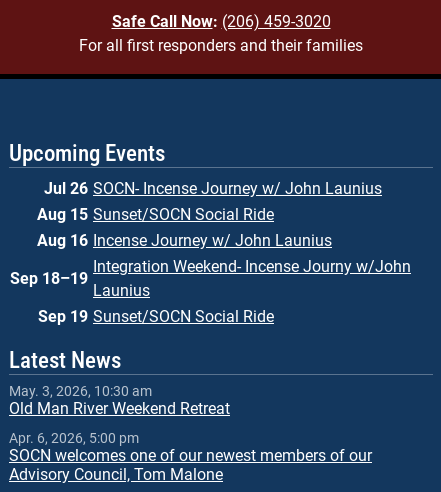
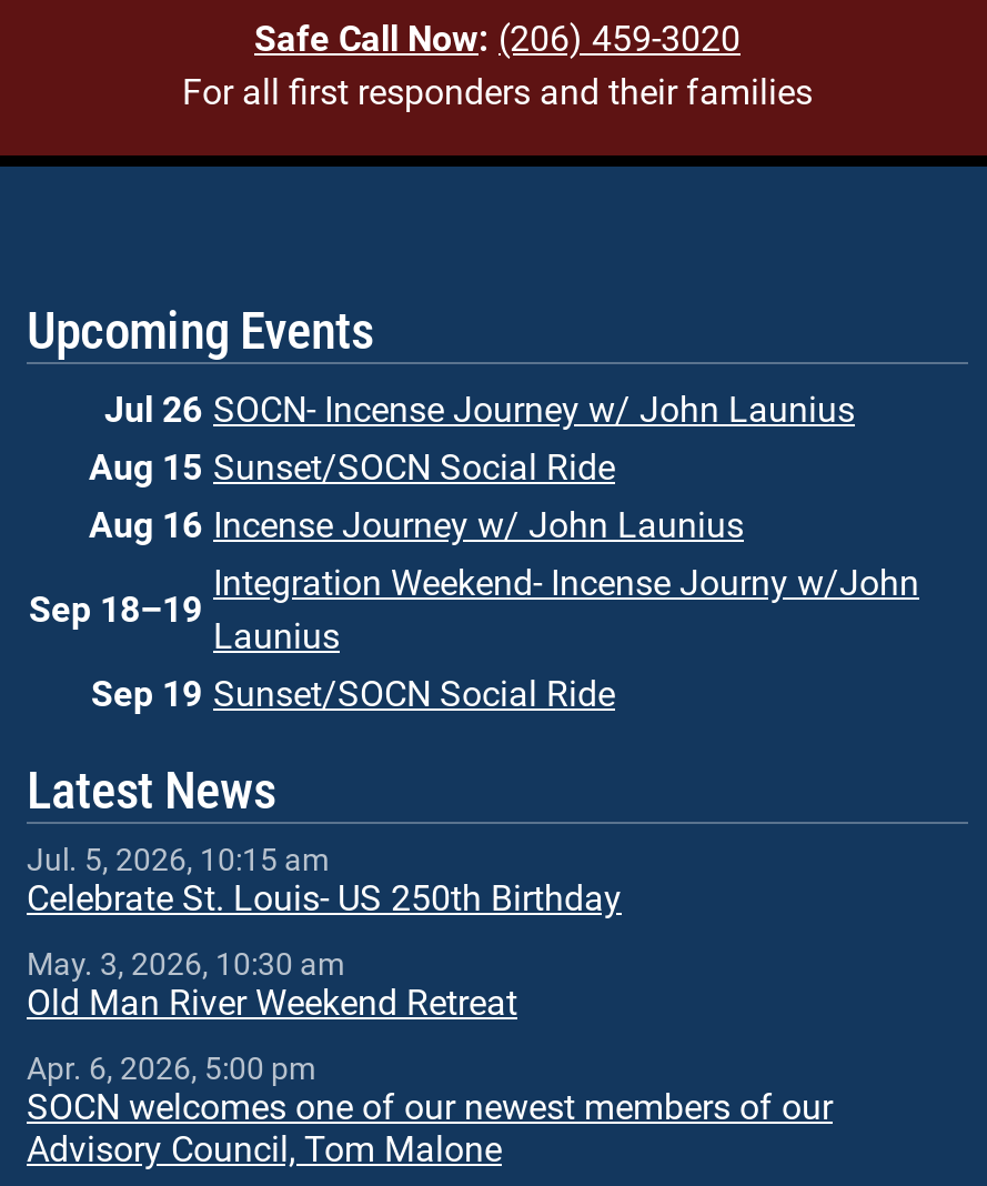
none -> [27,842,622,920] Jul. 5, 2026, 10:15 am | Celebrate St. Louis- US 250th Birthday

